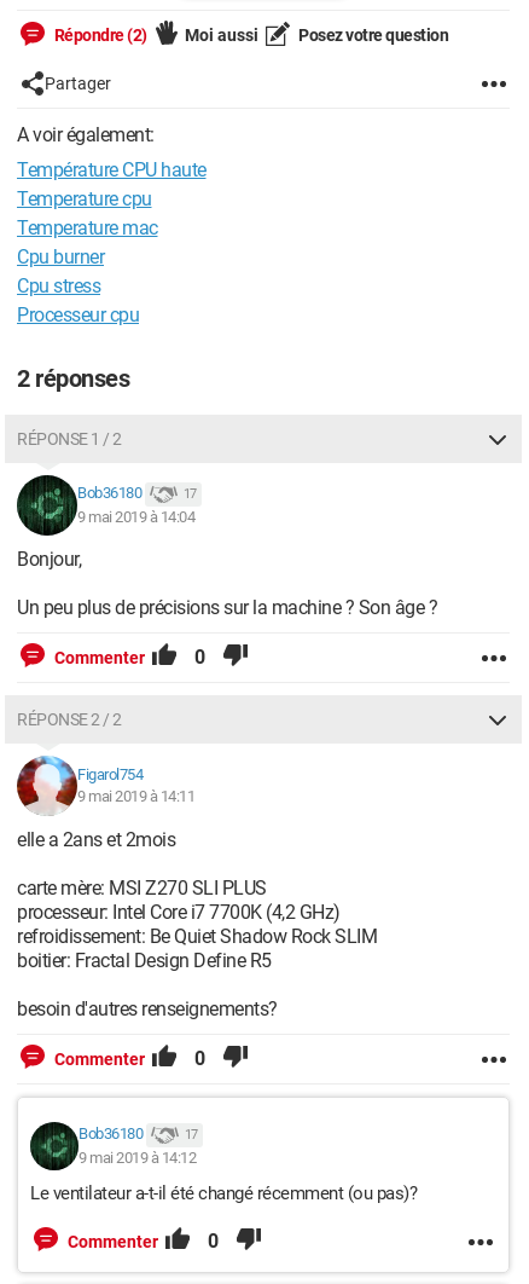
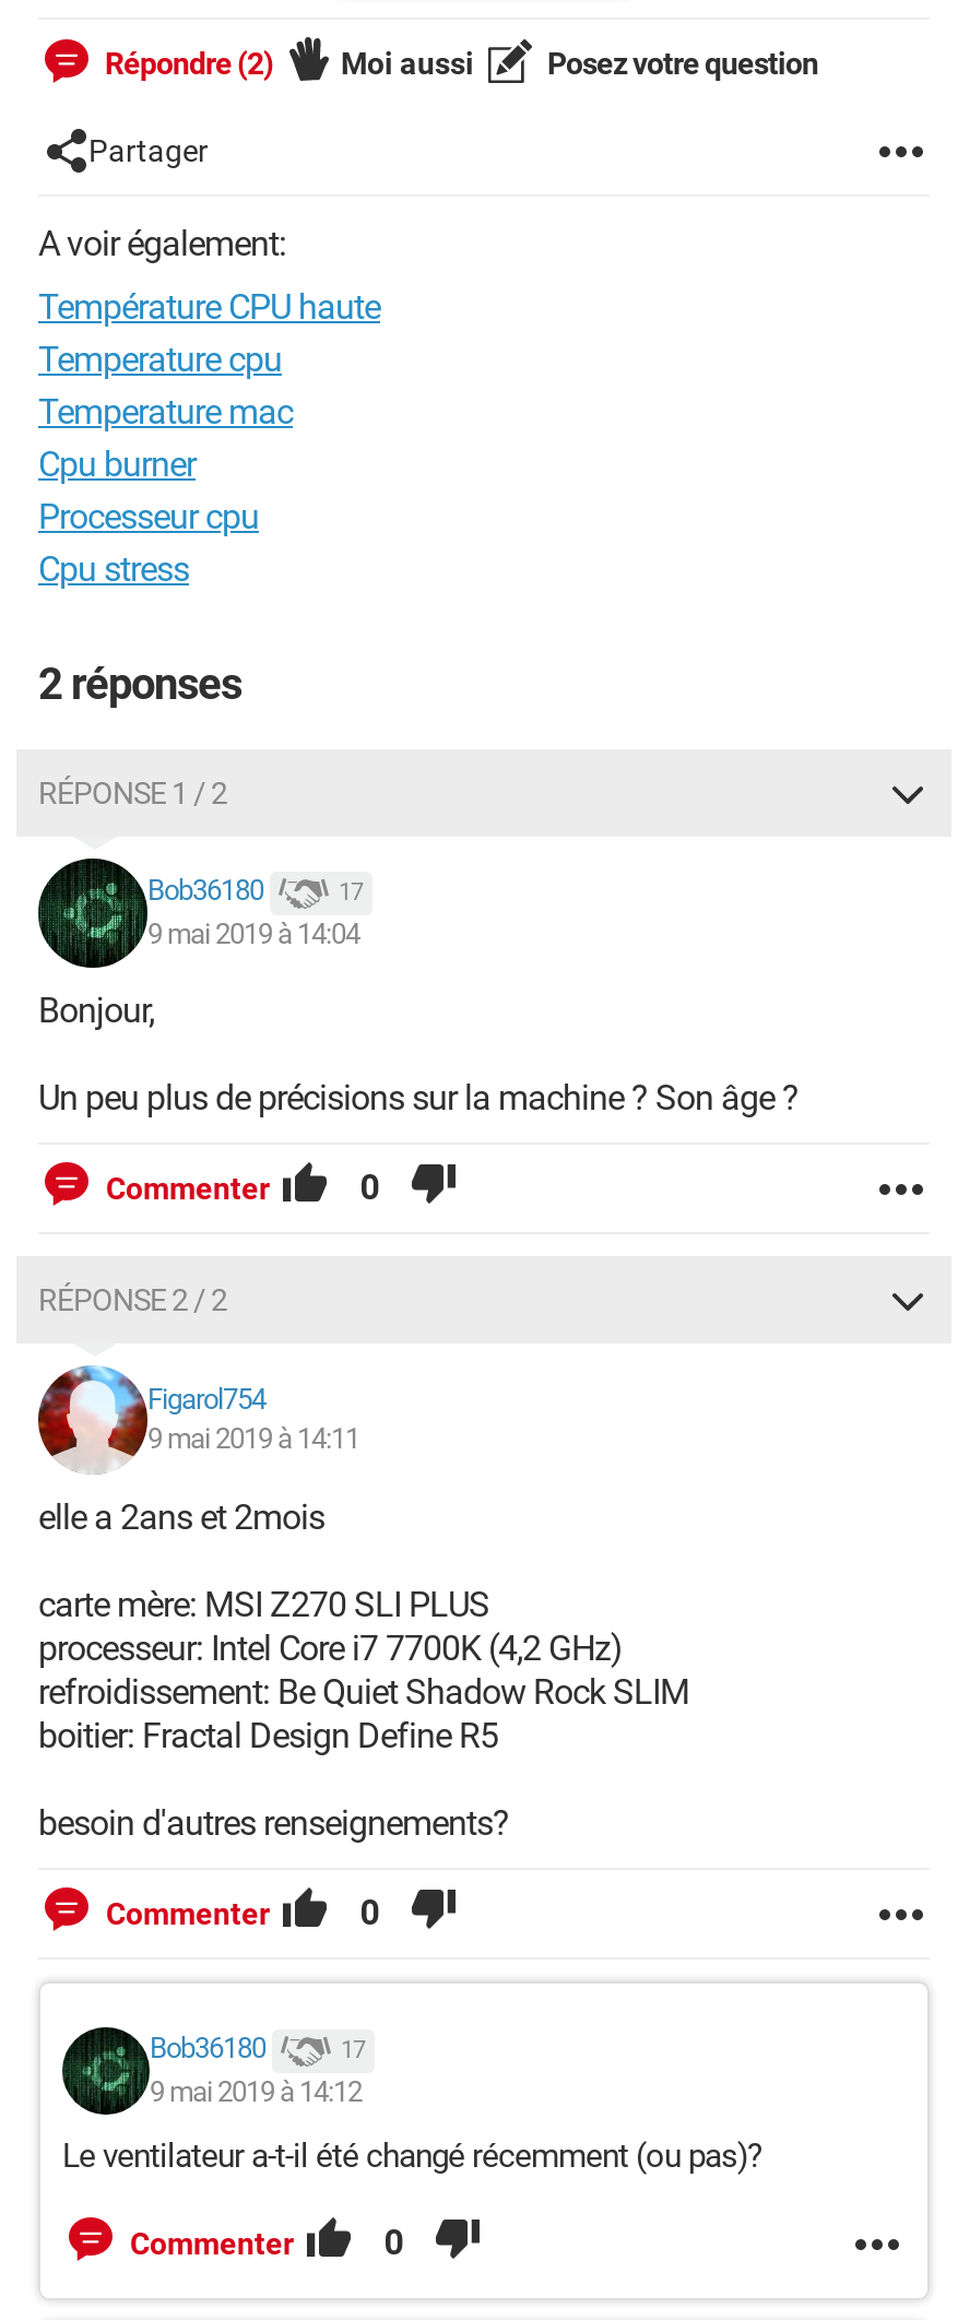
moved [17,274,100,297] -> [38,548,189,590]: Cpu stress
moved [17,303,139,326] -> [38,496,259,537]: Processeur cpu

